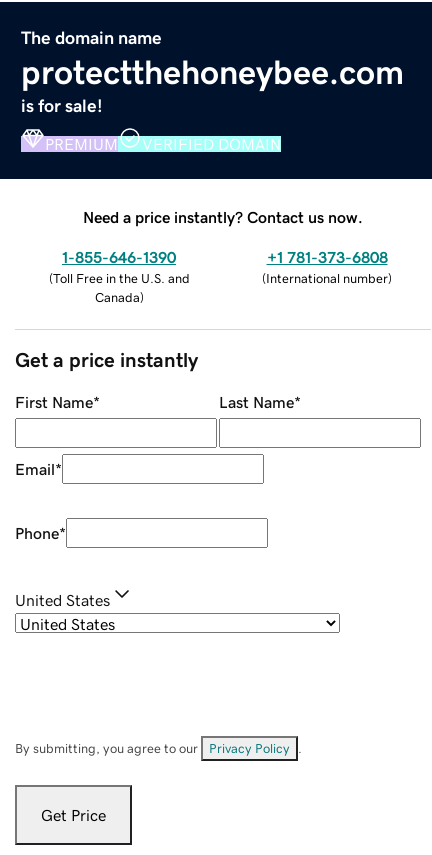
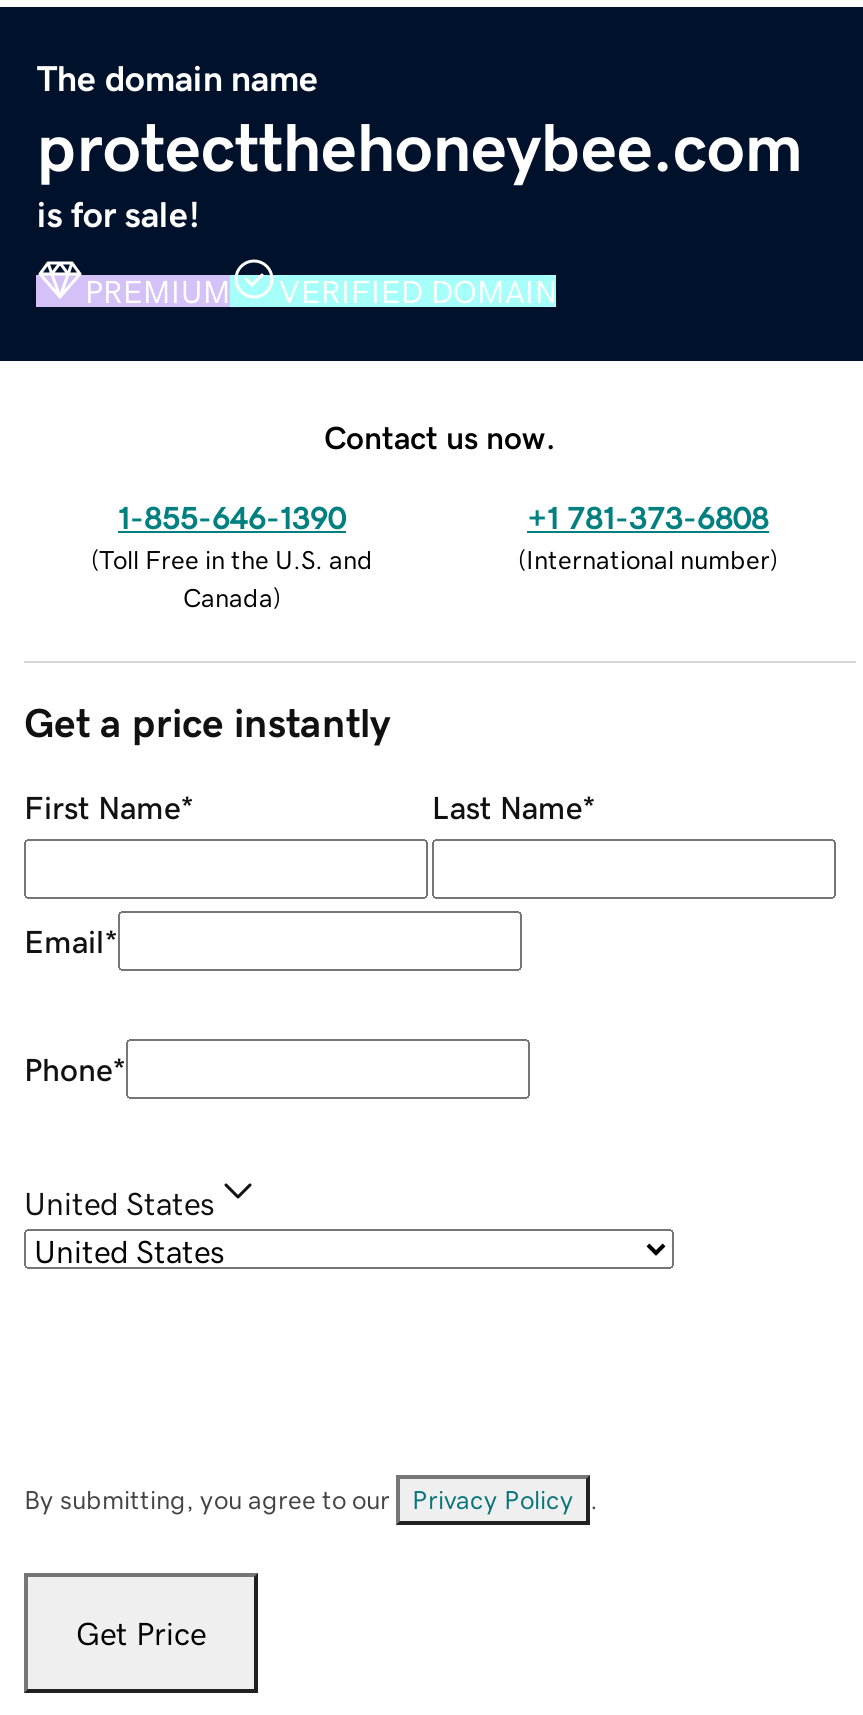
[83,209,363,225] Need a price instantly? Contact us now. -> [324,420,556,452] Contact us now.

